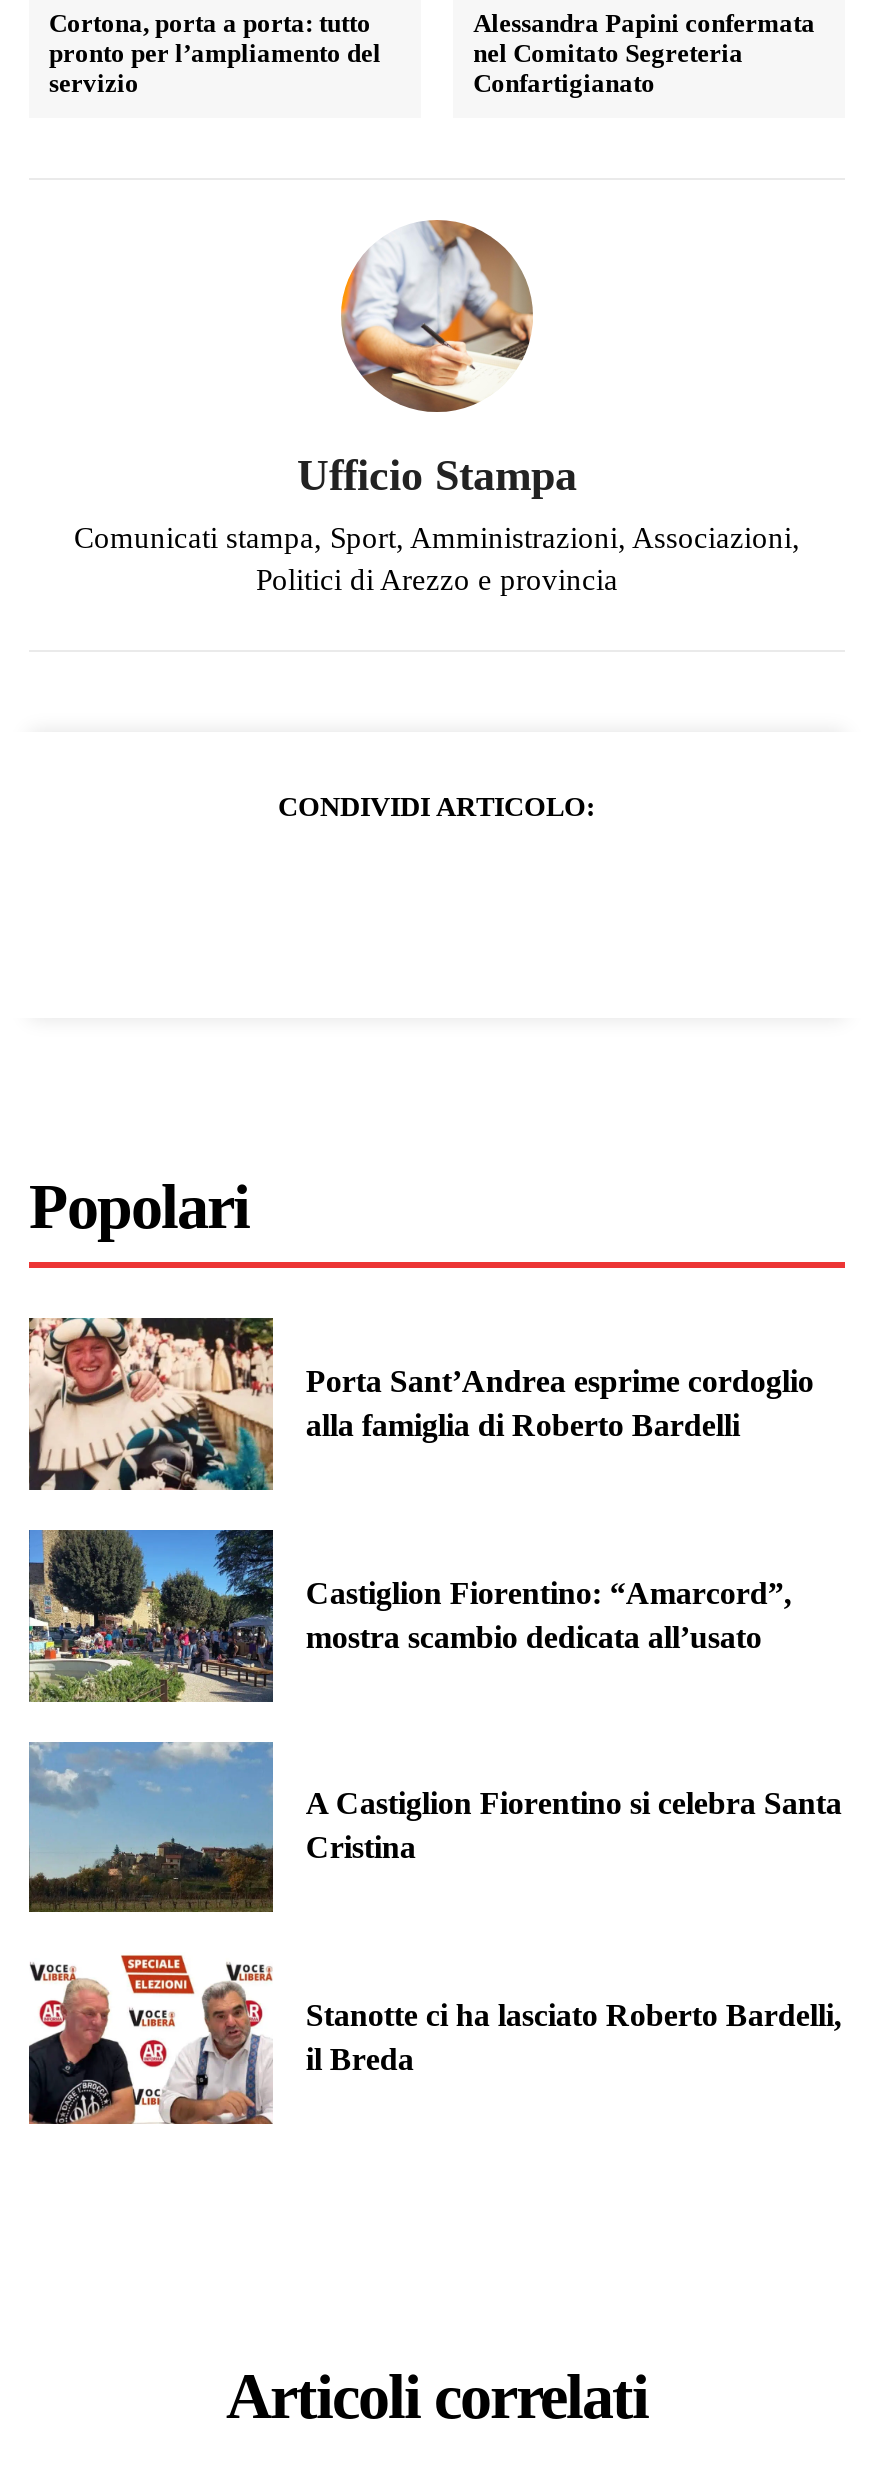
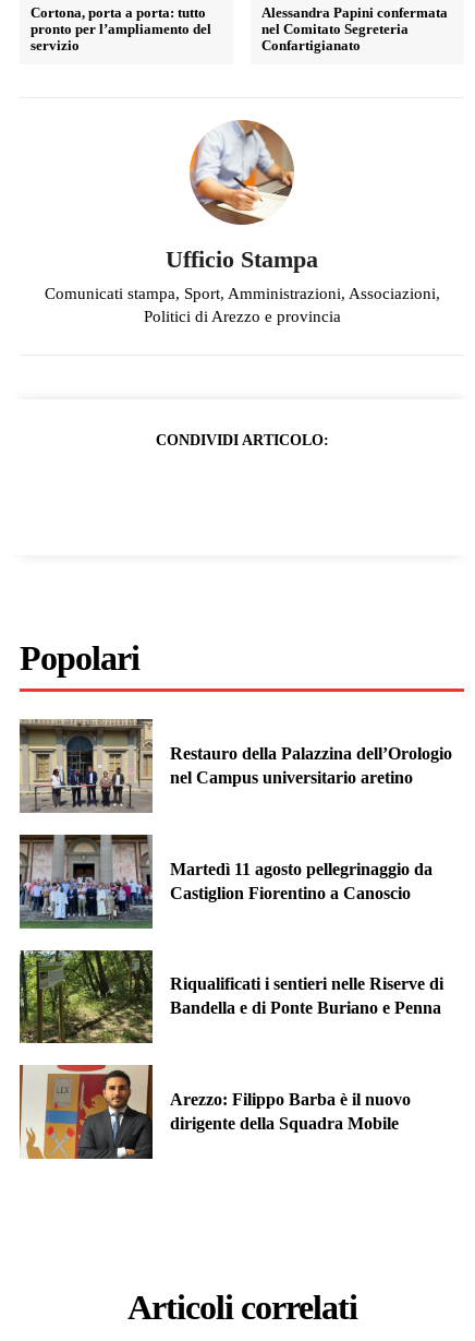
[27,1316,814,1492] [image] | Porta Sant’Andrea esprime cordoglio | alla famiglia di Roberto Bardelli -> [19,718,453,814] [image] | Restauro della Palazzina dell’Orologio | nel Campus universitario aretino
[27,1528,792,1702] [image] | Castiglion Fiorentino: “Amarcord”, | mostra scambio dedicata all’usato -> [19,834,433,929] [image] | Martedì 11 agosto pellegrinaggio da | Castiglion Fiorentino a Canoscio
[27,1740,842,1914] [image] | A Castiglion Fiorentino si celebra Santa | Cristina -> [19,949,444,1044] [image] | Riqualificati i sentieri nelle Riserve di | Bandella e di Ponte Buriano e Penna
[27,1952,842,2126] [image] | Stanotte ci ha lasciato Roberto Bardelli, | il Breda -> [19,1064,411,1160] [image] | Arezzo: Filippo Barba è il nuovo | dirigente della Squadra Mobile

